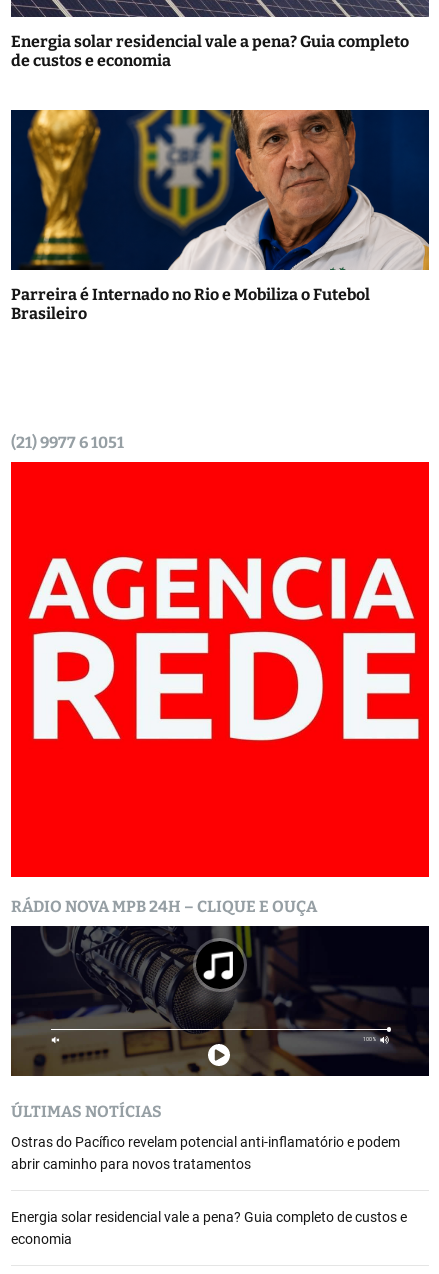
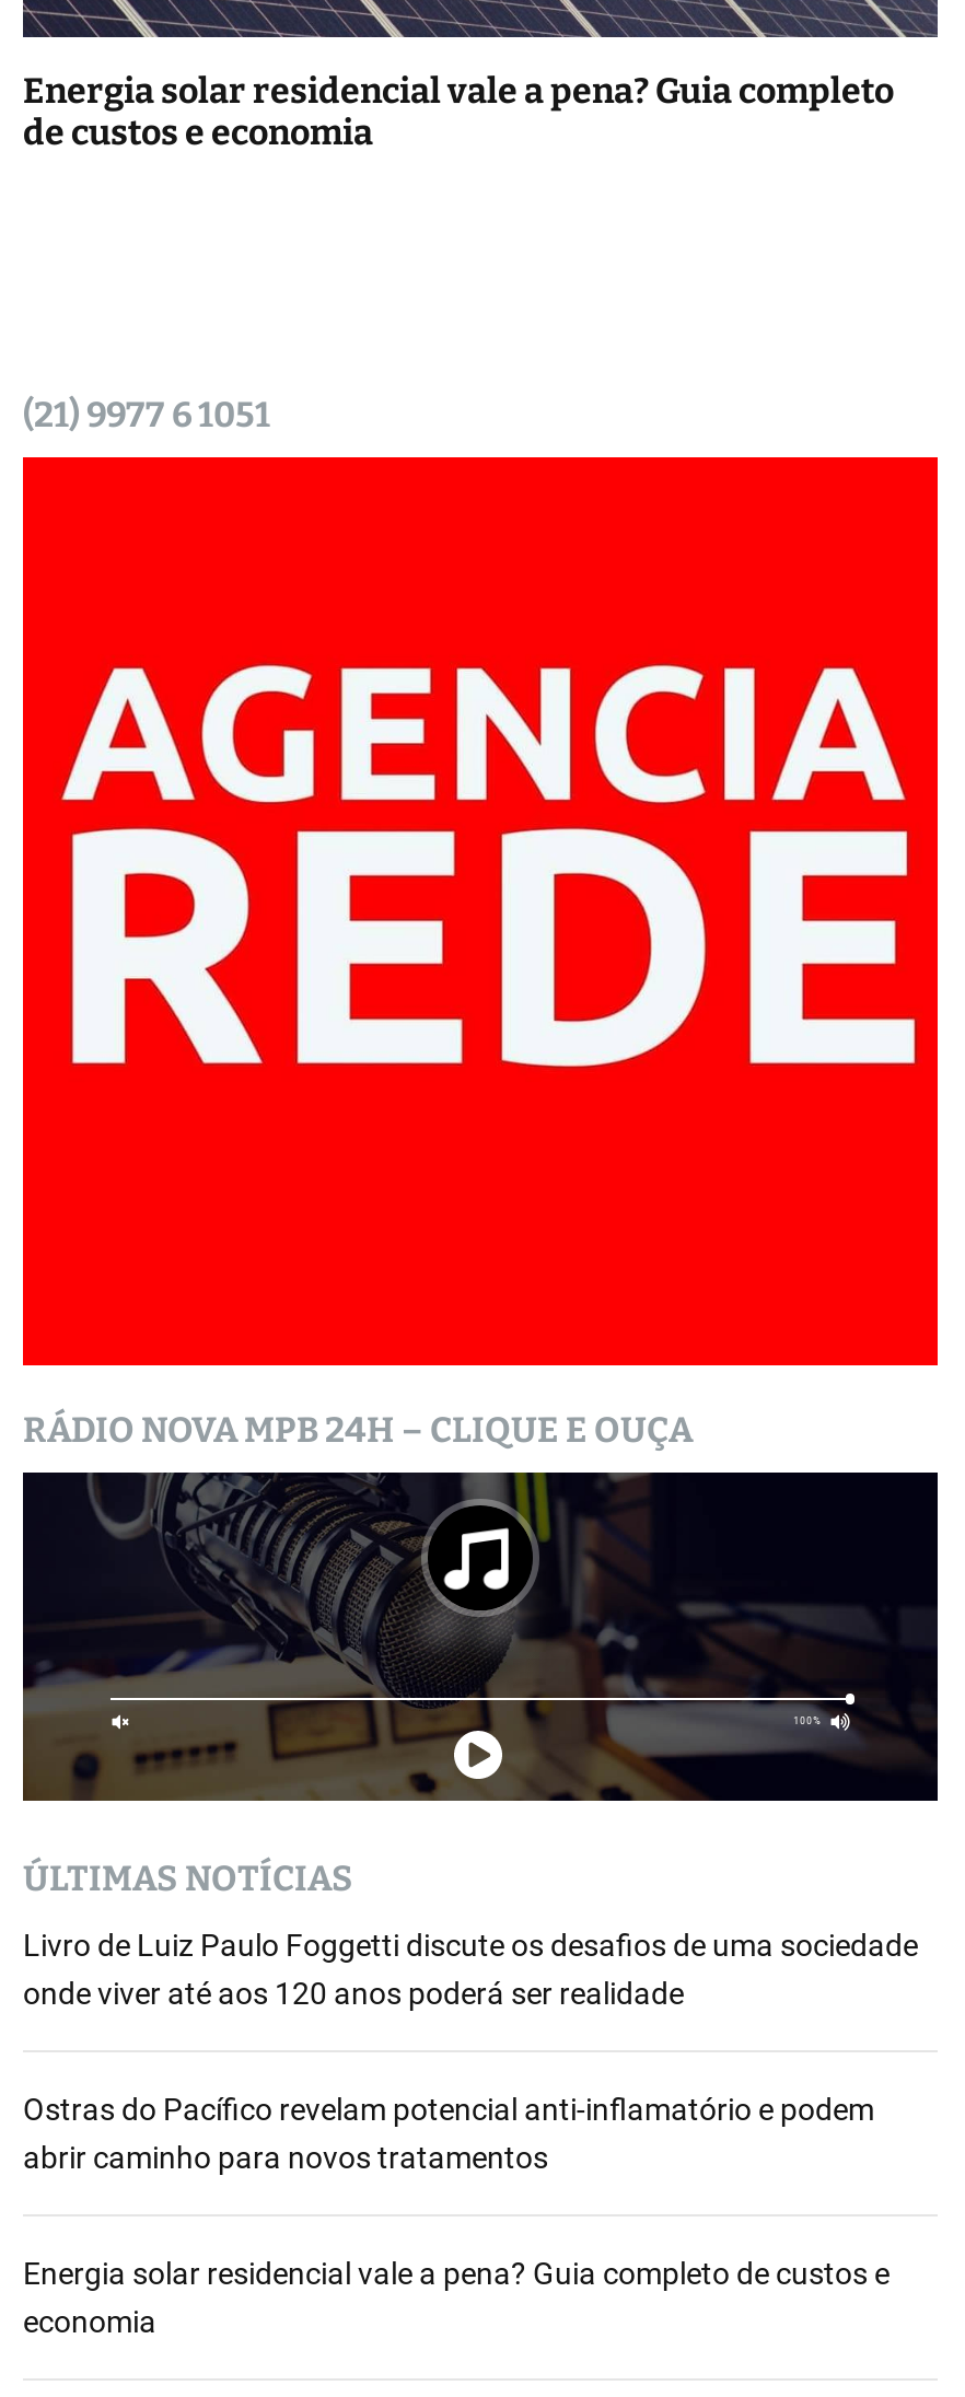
[11,109,430,323] [image] | Parreira é Internado no Rio e Mobiliza o Futebol | Brasileiro -> none
moved [11,433,317,1121] -> [23,394,693,1900]: [image] | (21) 9977 6 1051 | RÁDIO NOVA MPB 24H – CLIQUE E OUÇA | ÚLTIMAS NOTÍCIAS
none -> [23,1928,918,2011] Livro de Luiz Paulo Foggetti discute os desafios de uma sociedade | onde viver até aos 120 anos poderá ser realidade

